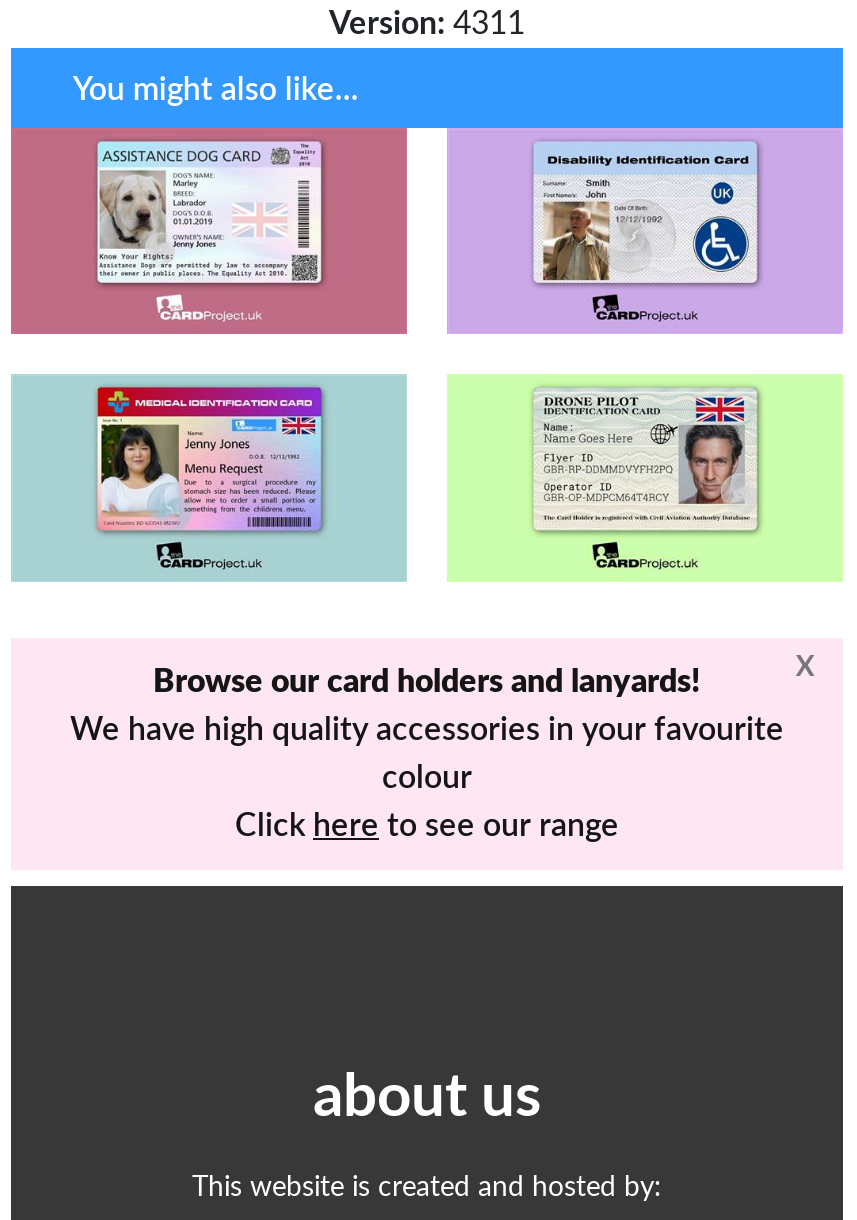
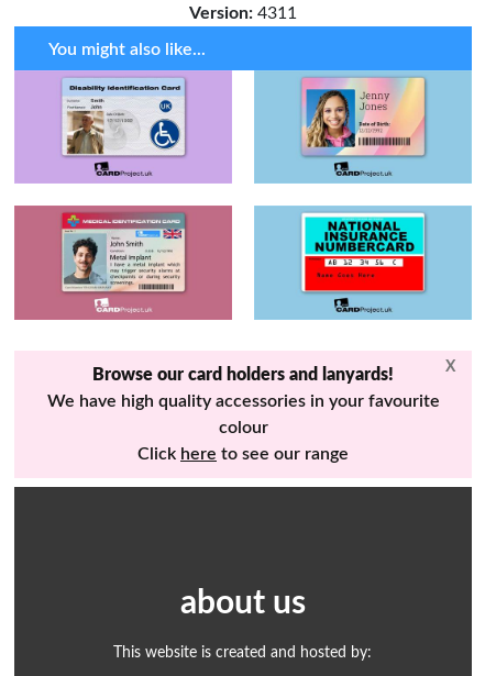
[11,126,407,334] [image] -> [15,70,231,182] [image]
[447,128,843,334] [image] -> [254,71,472,184] [image]
[11,374,407,582] [image] -> [13,204,233,321] [image]
[447,374,843,582] [image] -> [254,206,472,320] [image]

